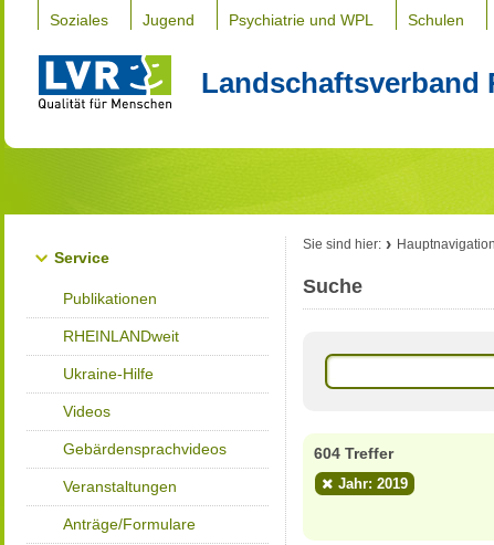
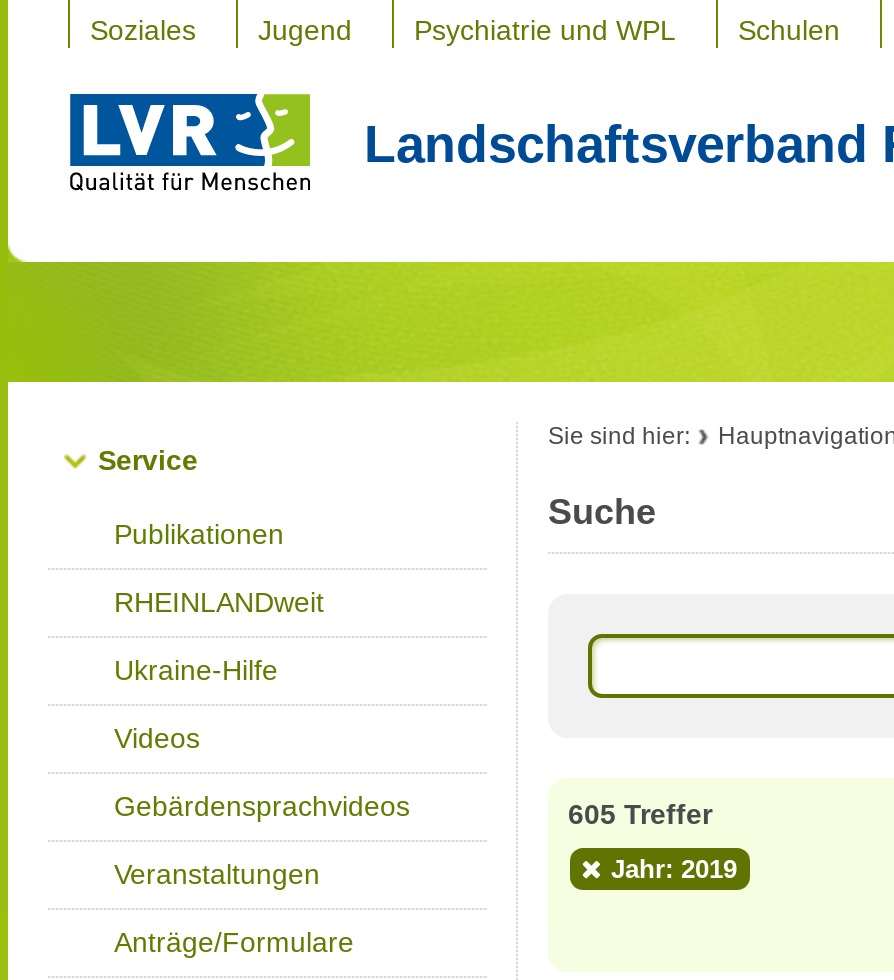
[314,444,393,462] 604 Treffer -> [568,798,712,830] 605 Treffer

